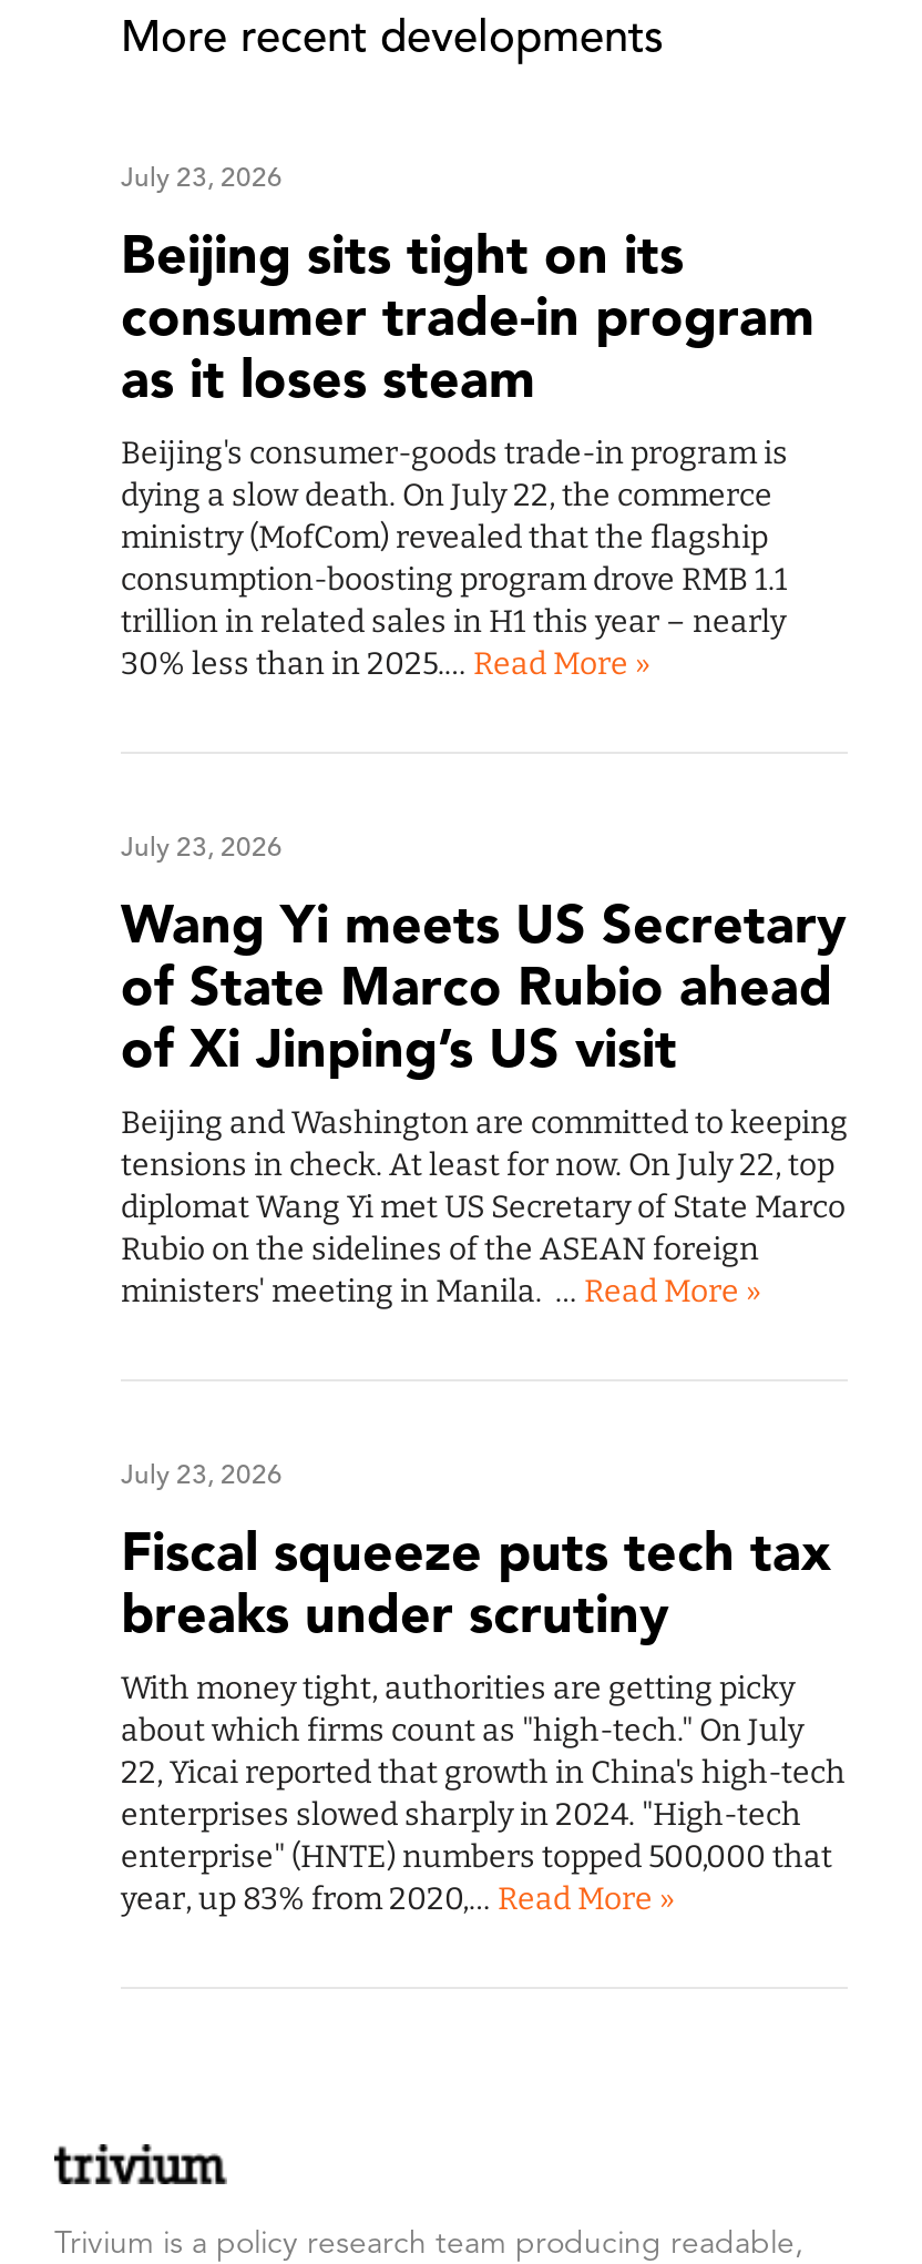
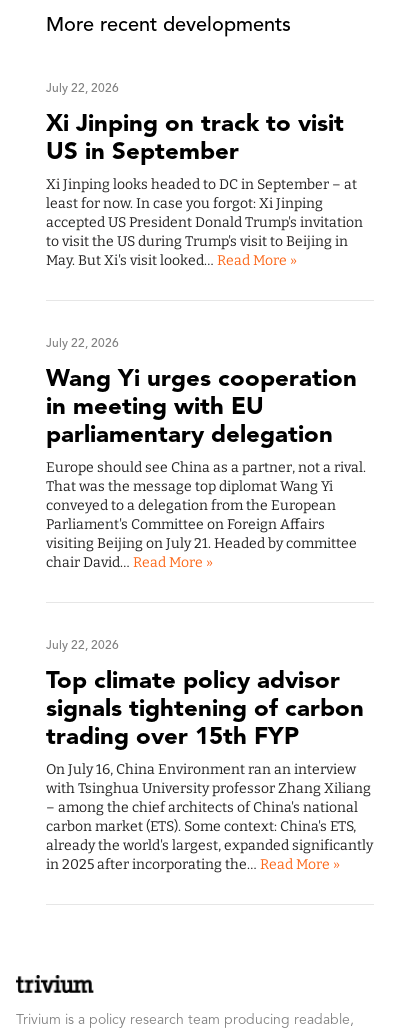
[121,166,283,193] July 23, 2026 -> [46,83,119,95] July 22, 2026
[121,233,815,410] Beijing sits tight on its | consumer trade-in program | as it loses steam -> [46,113,344,165] Xi Jinping on track to visit | US in September
[121,435,788,683] Beijing's consumer-goods trade-in program is | dying a slow death. On July 22, the commerce | ministry (MofCom) revealed that the flagship | consumption-boosting program drove RMB 1.1 | trillion in related sales in H1 this year – nearly | 30% less than in 2025.… Read More » -> [46,176,363,269] Xi Jinping looks headed to DC in September – at | least for now. In case you forgot: Xi Jinping | accepted US President Donald Trump's invitation | to visit the US during Trump's visit to Beijing in | May. But Xi's visit looked… Read More »
[121,836,283,863] July 23, 2026 -> [46,338,119,350] July 22, 2026
[121,902,846,1080] Wang Yi meets US Secretary | of State Marco Rubio ahead | of Xi Jinping’s US visit -> [46,368,357,448] Wang Yi urges cooperation | in meeting with EU | parliamentary delegation
[121,1104,848,1311] Beijing and Washington are committed to keeping | tensions in check. At least for now. On July 22, top | diplomat Wang Yi met US Secretary of State Marco | Rubio on the sidelines of the ASEAN foreign | ministers' meeting in Manila. … Read More » -> [46,459,366,571] Europe should see China as a partner, not a rival. | That was the message top diplomat Wang Yi | conveyed to a delegation from the European | Parliament's Committee on Foreign Affairs | visiting Beijing on July 21. Headed by committee | chair David… Read More »
[121,1464,283,1490] July 23, 2026 -> [46,640,119,652] July 22, 2026
[121,1530,830,1645] Fiscal squeeze puts tech tax | breaks under scrutiny -> [46,670,364,750] Top climate policy advisor | signals tightening of carbon | trading over 15th FYP
[121,1670,846,1918] With money tight, authorities are getting picky | about which firms count as "high-tech." On July | 22, Yicai reported that growth in China's high-tech | enterprises slowed sharply in 2024. "High-tech | enterprise" (HNTE) numbers topped 500,000 that | year, up 83% from 2020,… Read More » -> [46,761,373,873] On July 16, China Environment ran an interview | with Tsinghua University professor Zhang Xiliang | – among the chief architects of China's national | carbon market (ETS). Some context: China's ETS, | already the world's largest, expanded significantly | in 2025 after incorporating the… Read More »

